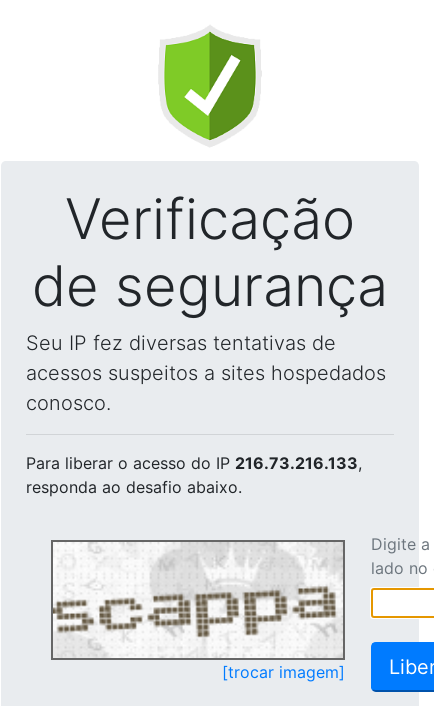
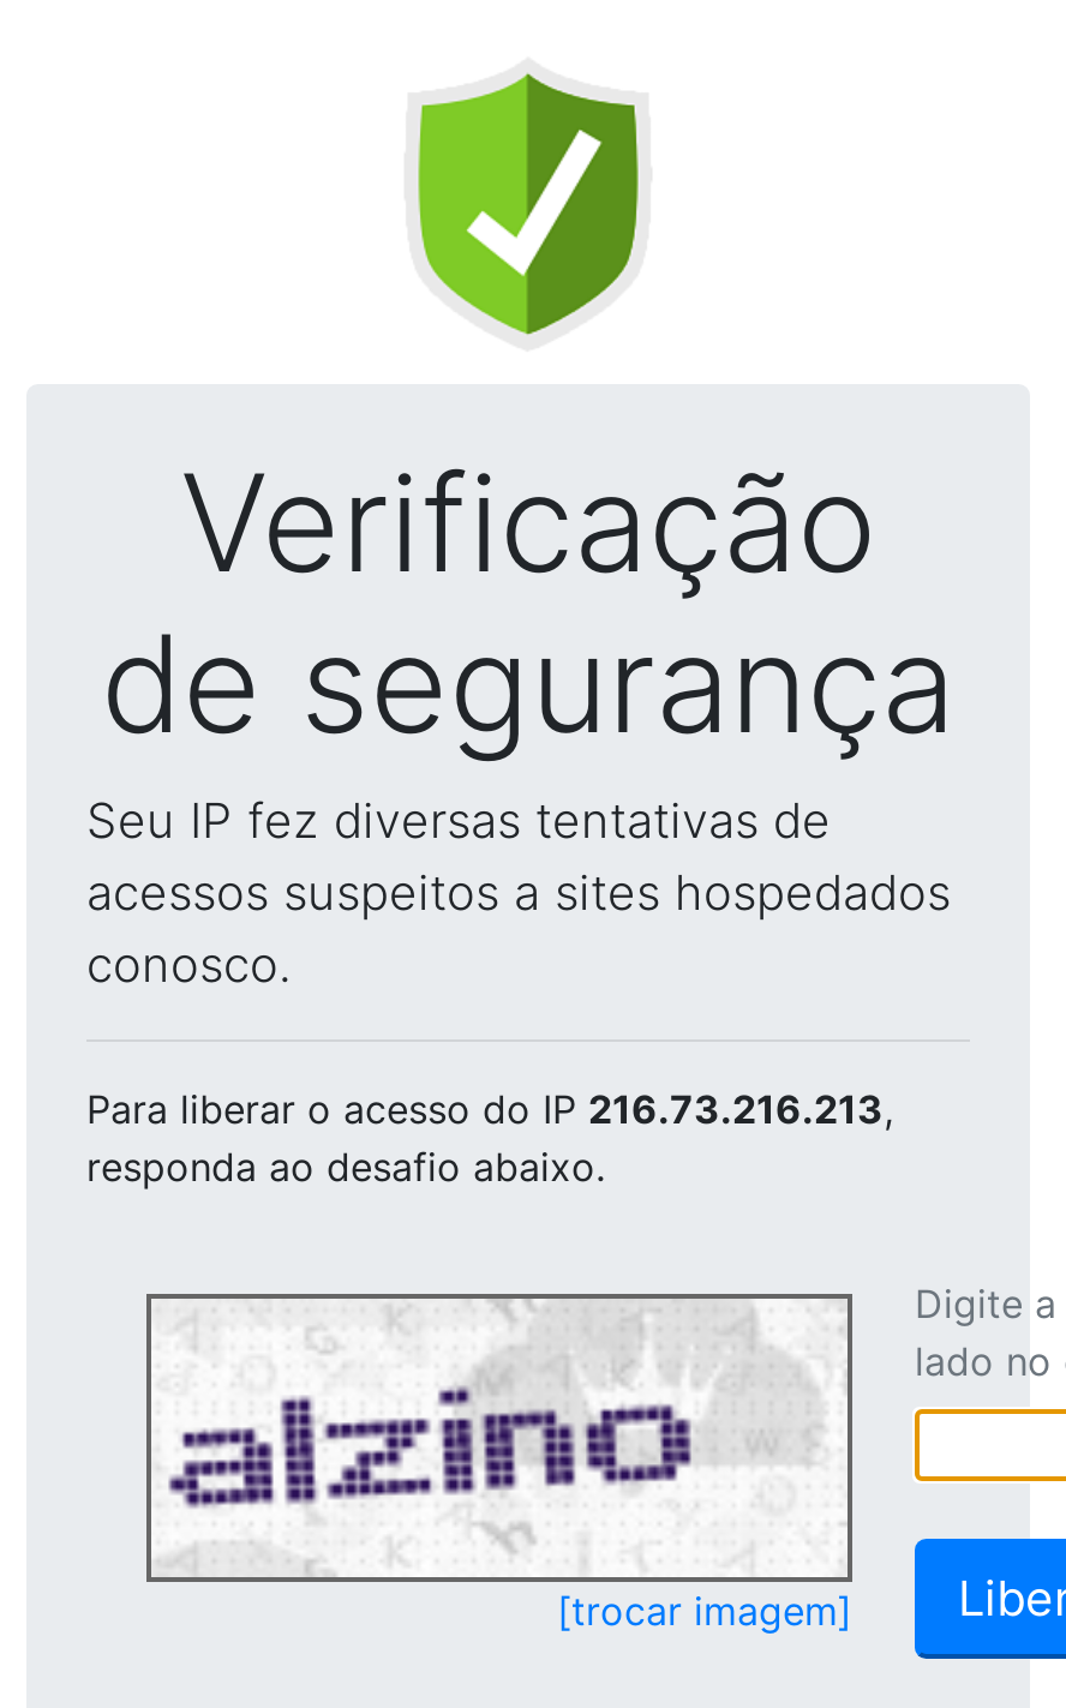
[26,453,362,473] Para liberar o acesso do IP 216.73.216.133, -> [86,1085,893,1133] Para liberar o acesso do IP 216.73.216.213,
[52,544,340,643] [image] -> [151,1306,843,1570] [image]

